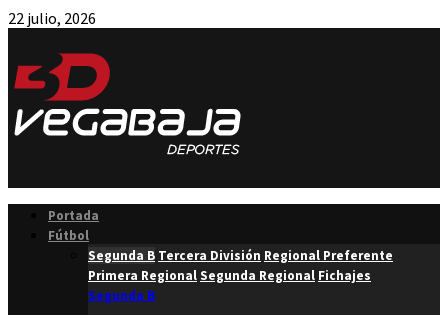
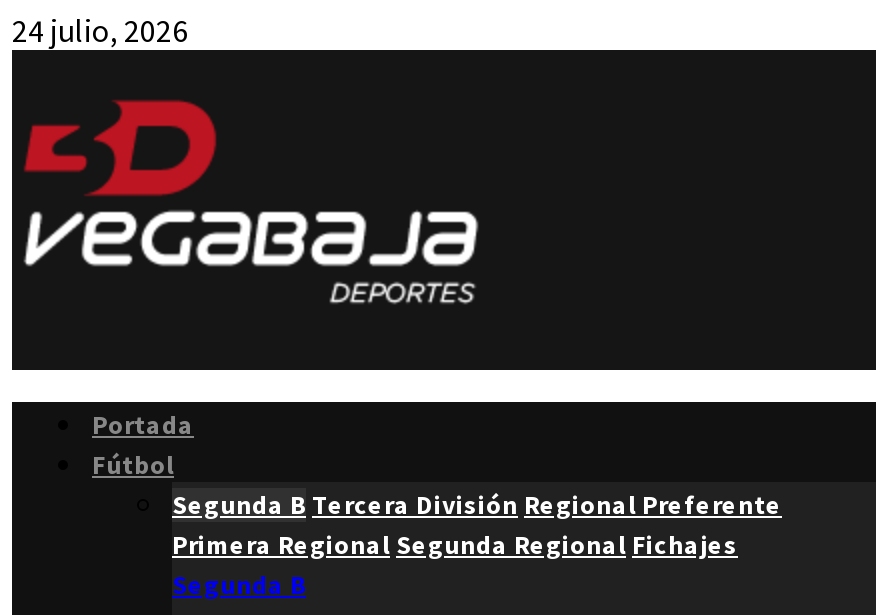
[8,8,96,28] 22 julio, 2026 -> [12,10,188,50] 24 julio, 2026

